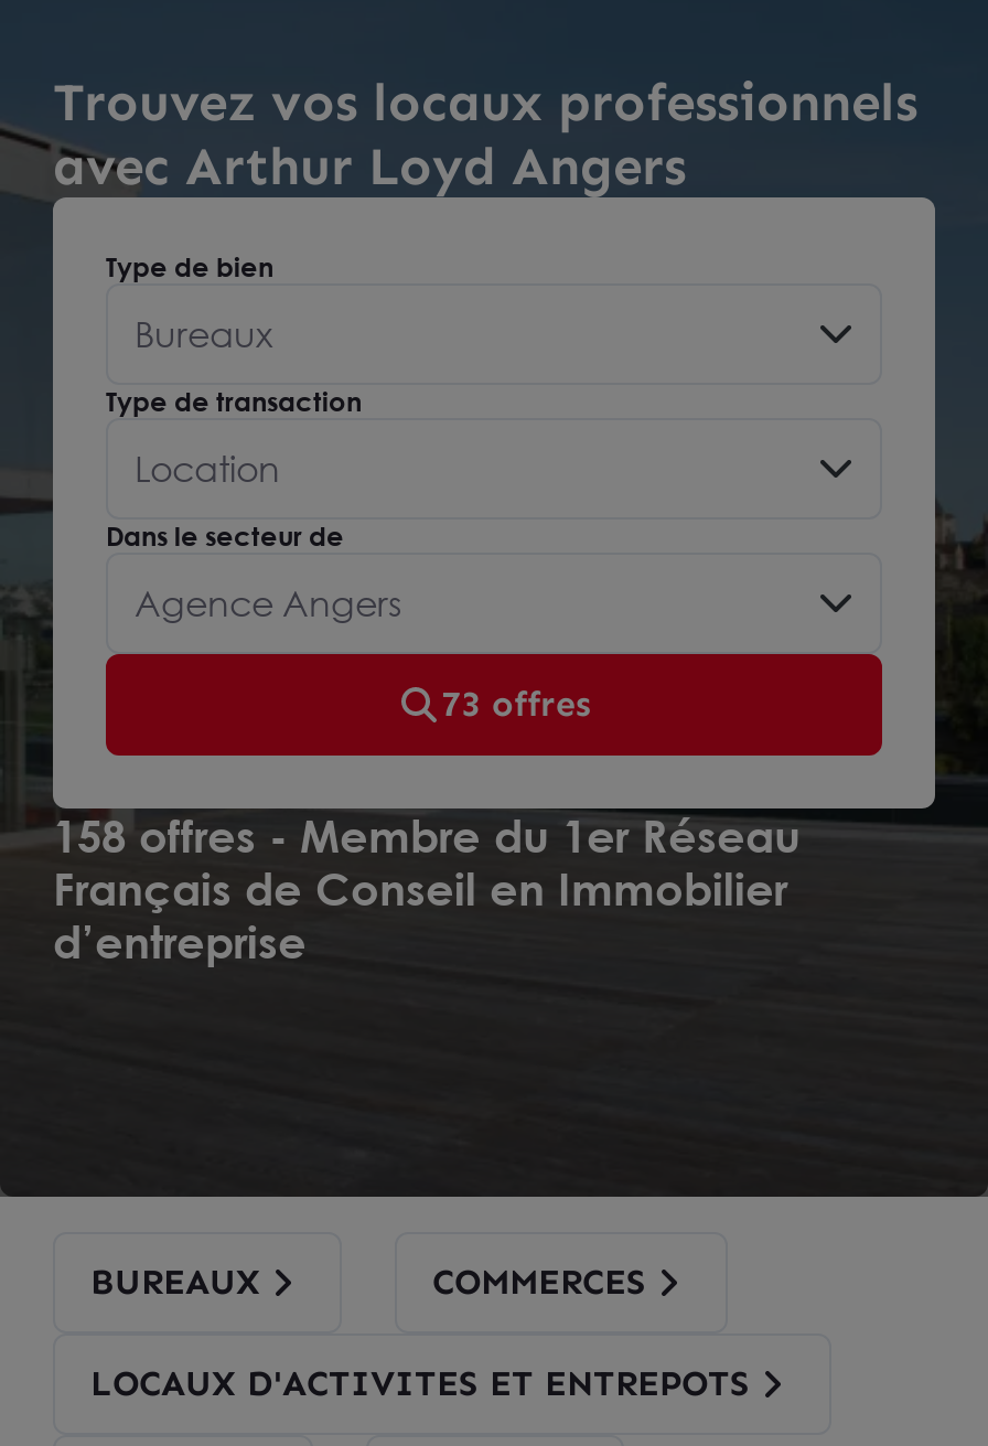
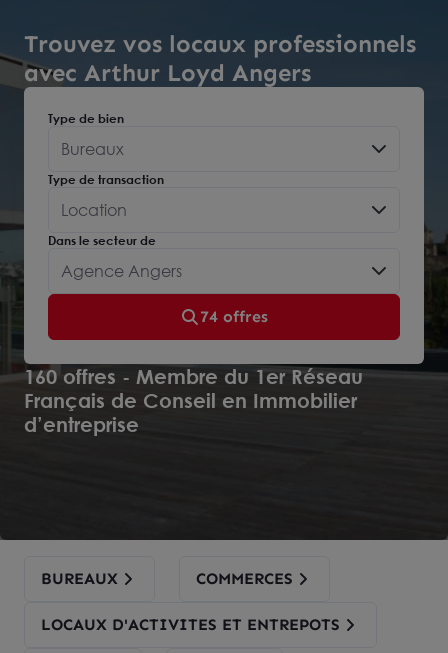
[441,683,591,725] 73 offres -> [200,307,268,326] 74 offres
[53,808,801,861] 158 offres - Membre du 1er Réseau -> [24,364,363,388] 160 offres - Membre du 1er Réseau

